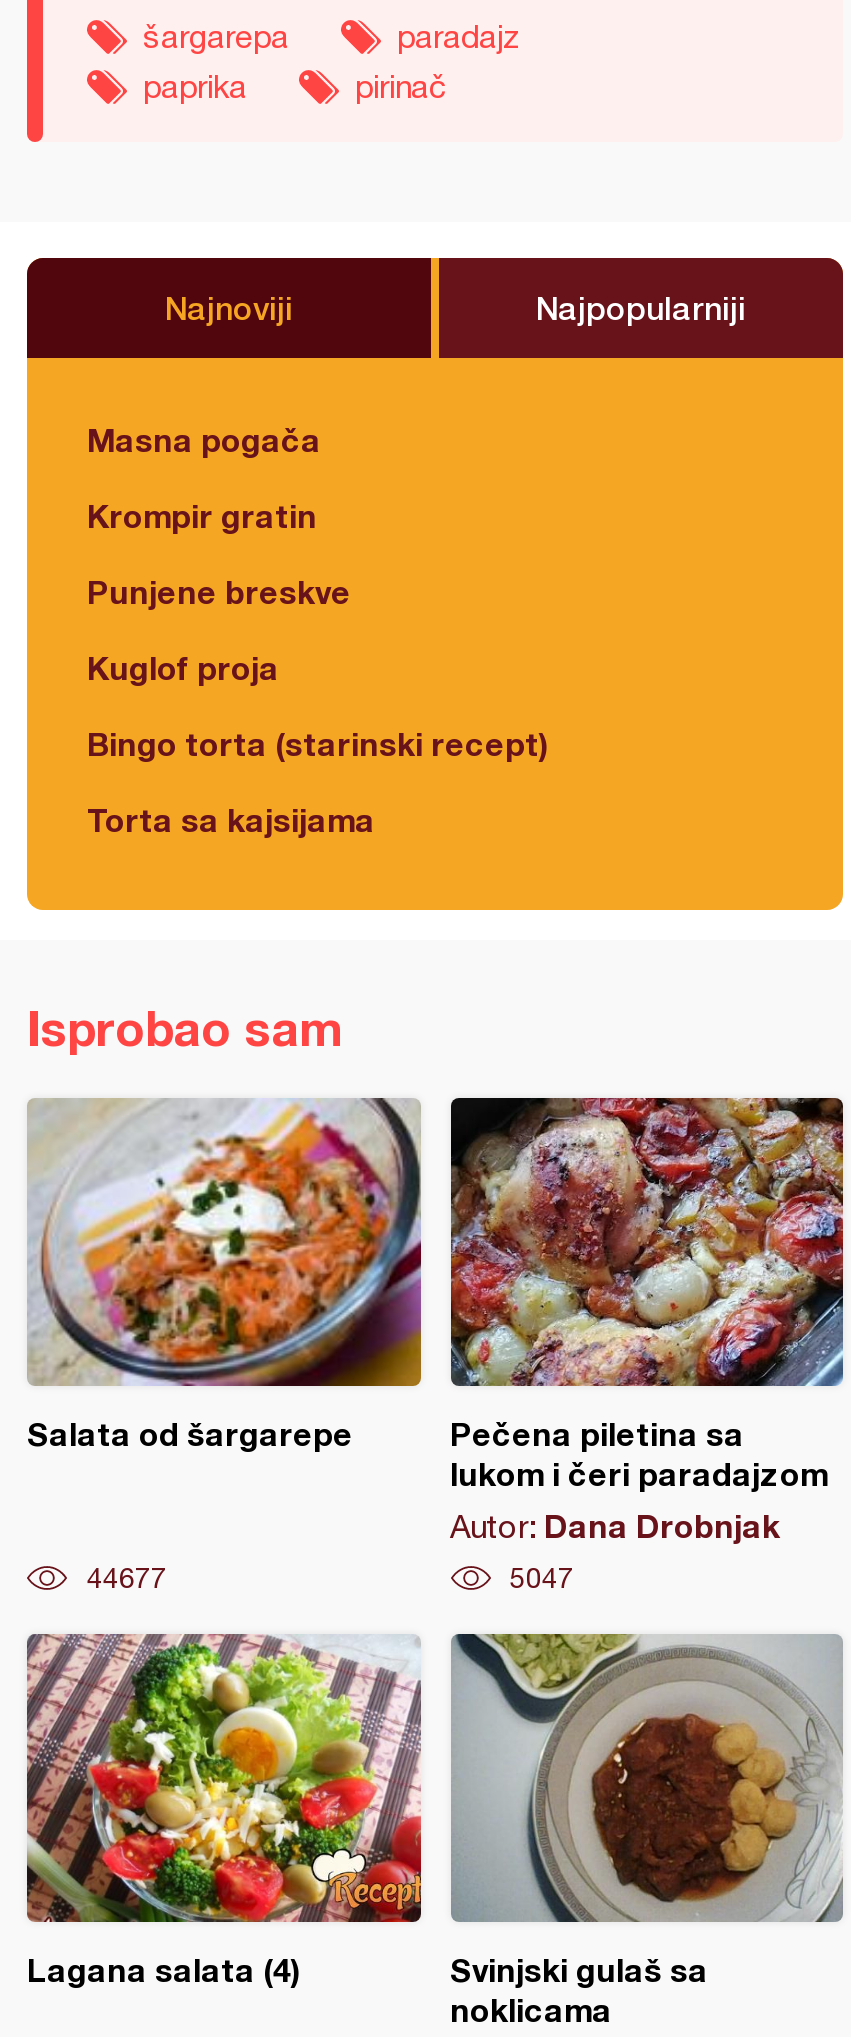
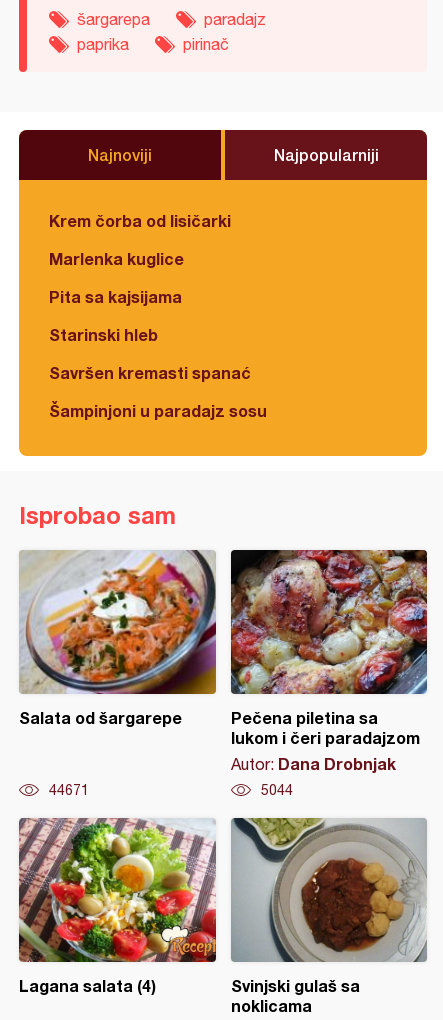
[87,419,321,457] Masna pogača -> [49,211,231,230] Krem čorba od lisičarki
[87,495,317,533] Krompir gratin -> [49,249,184,268] Marlenka kuglice
[87,571,351,609] Punjene breskve -> [49,287,182,306] Pita sa kajsijama
[87,647,279,685] Kuglof proja -> [49,325,158,344] Starinski hleb
[87,723,549,761] Bingo torta (starinski recept) -> [49,363,251,382] Savršen kremasti spanać
[87,799,375,837] Torta sa kajsijama -> [49,401,267,420] Šampinjoni u paradajz sosu
[87,1561,167,1593] 44677 -> [49,782,89,798] 44671
[510,1561,574,1593] 5047 -> [260,782,292,798] 5044

